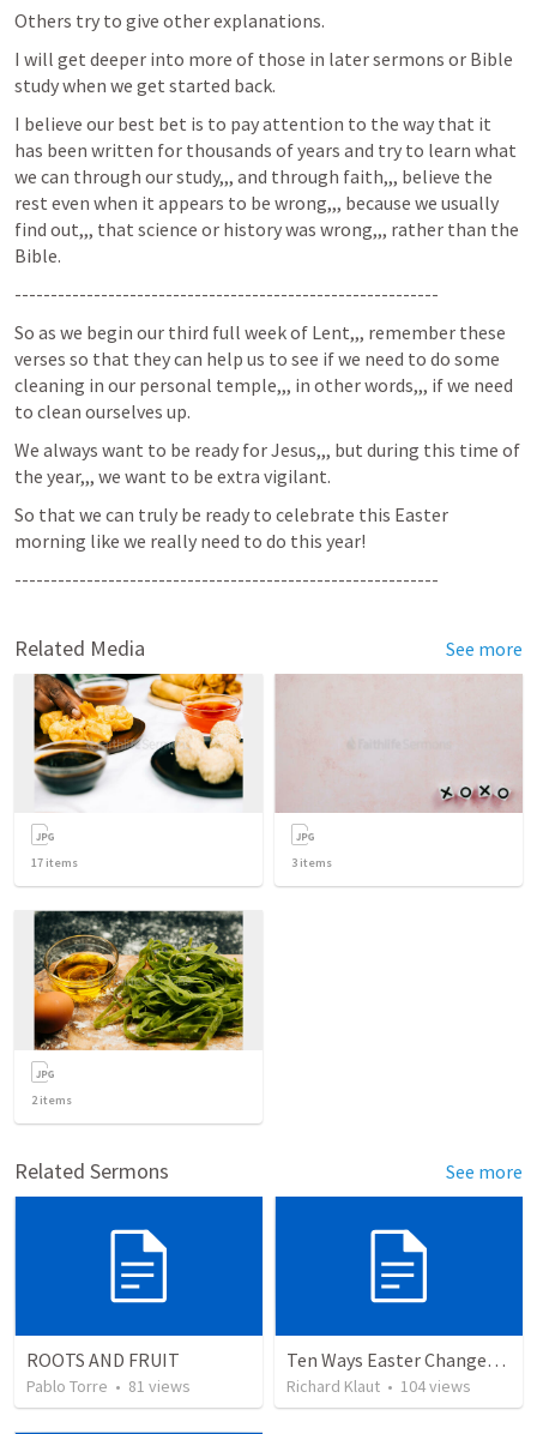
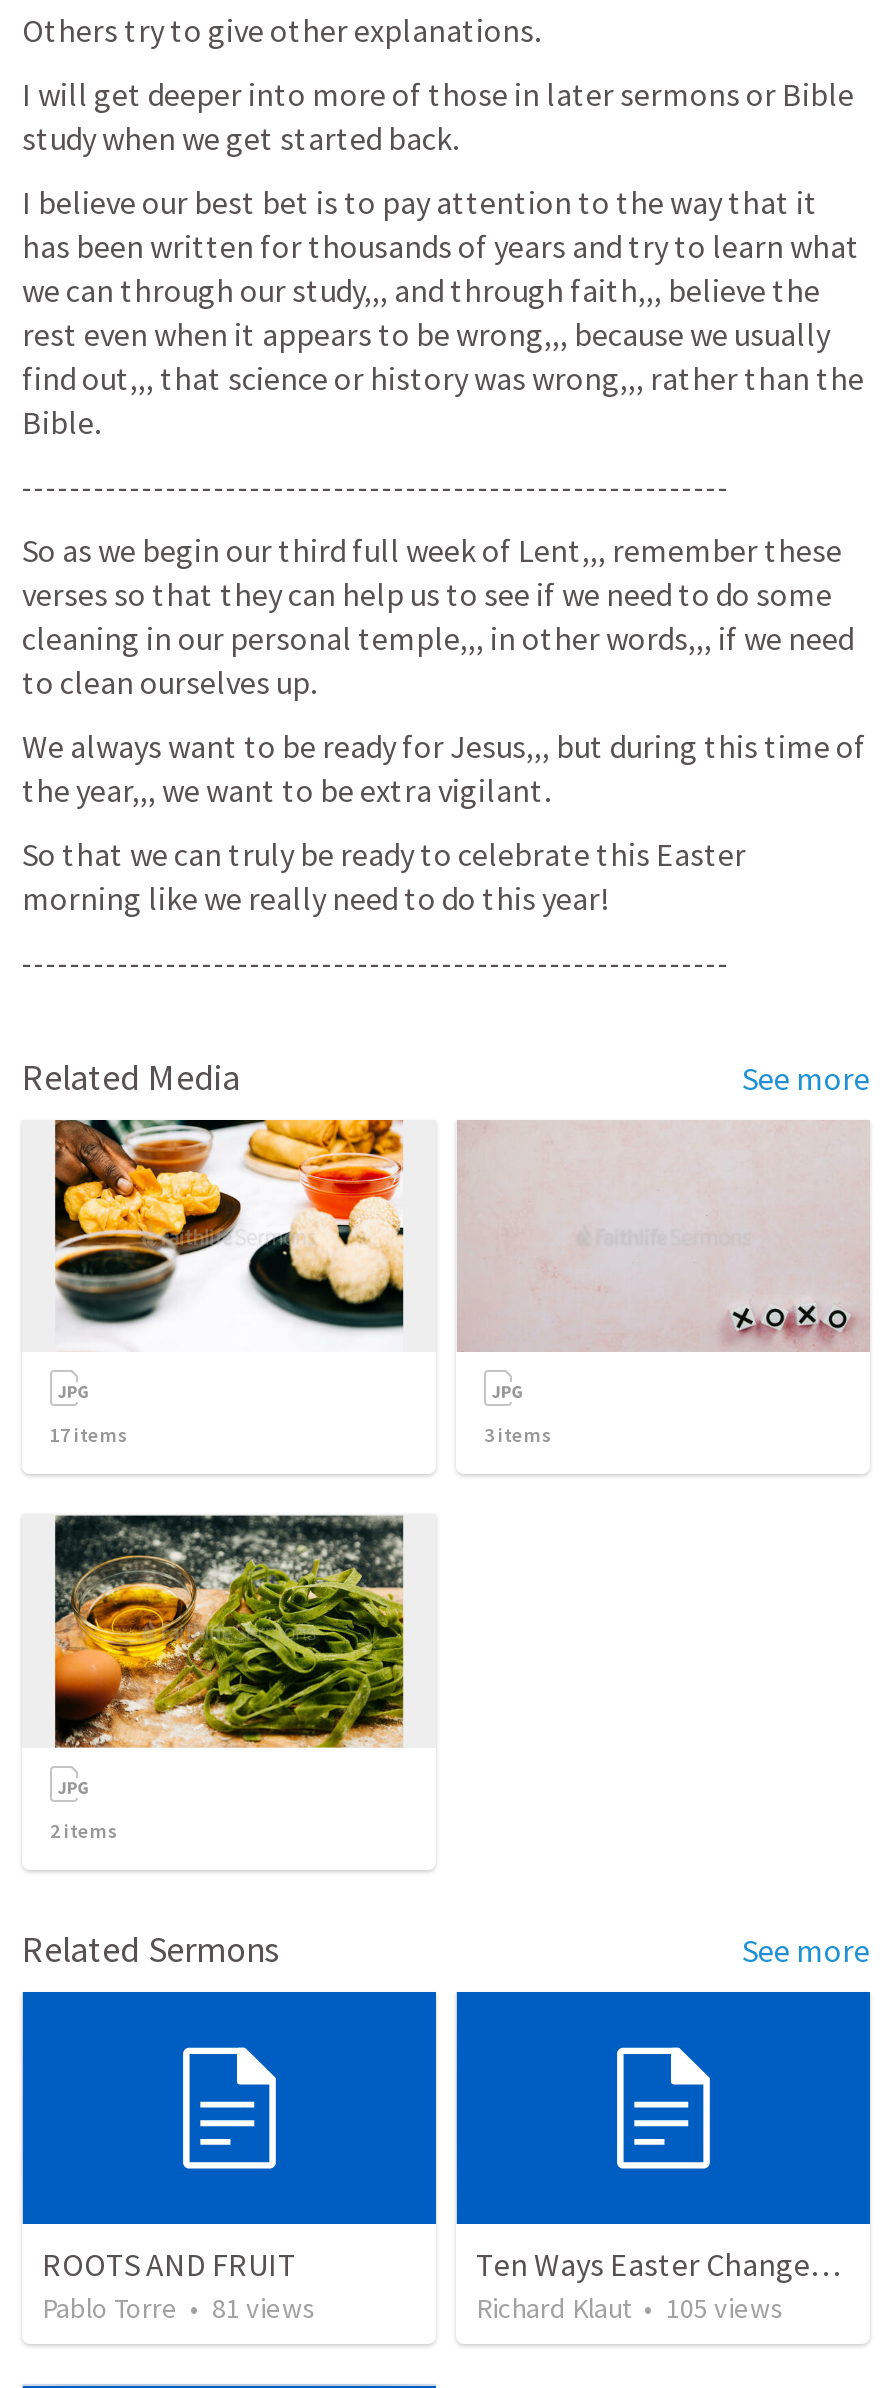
[286,1376,471,1397] Richard Klaut • 104 views -> [476,2291,784,2327] Richard Klaut • 105 views

